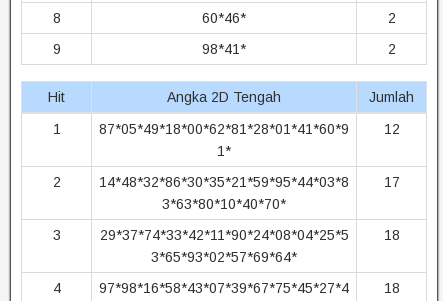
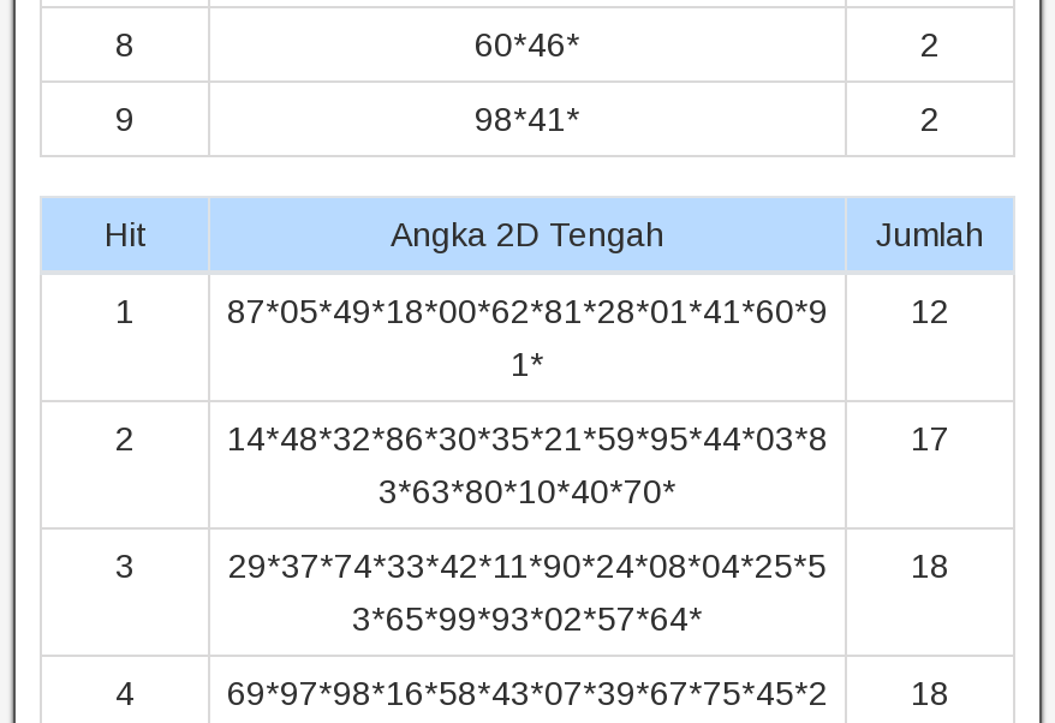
[151,249,297,265] 3*65*93*02*57*69*64* -> [352,599,703,638] 3*65*99*93*02*57*64*
[99,280,349,296] 97*98*16*58*43*07*39*67*75*45*27*4 -> [227,674,828,712] 69*97*98*16*58*43*07*39*67*75*45*2

